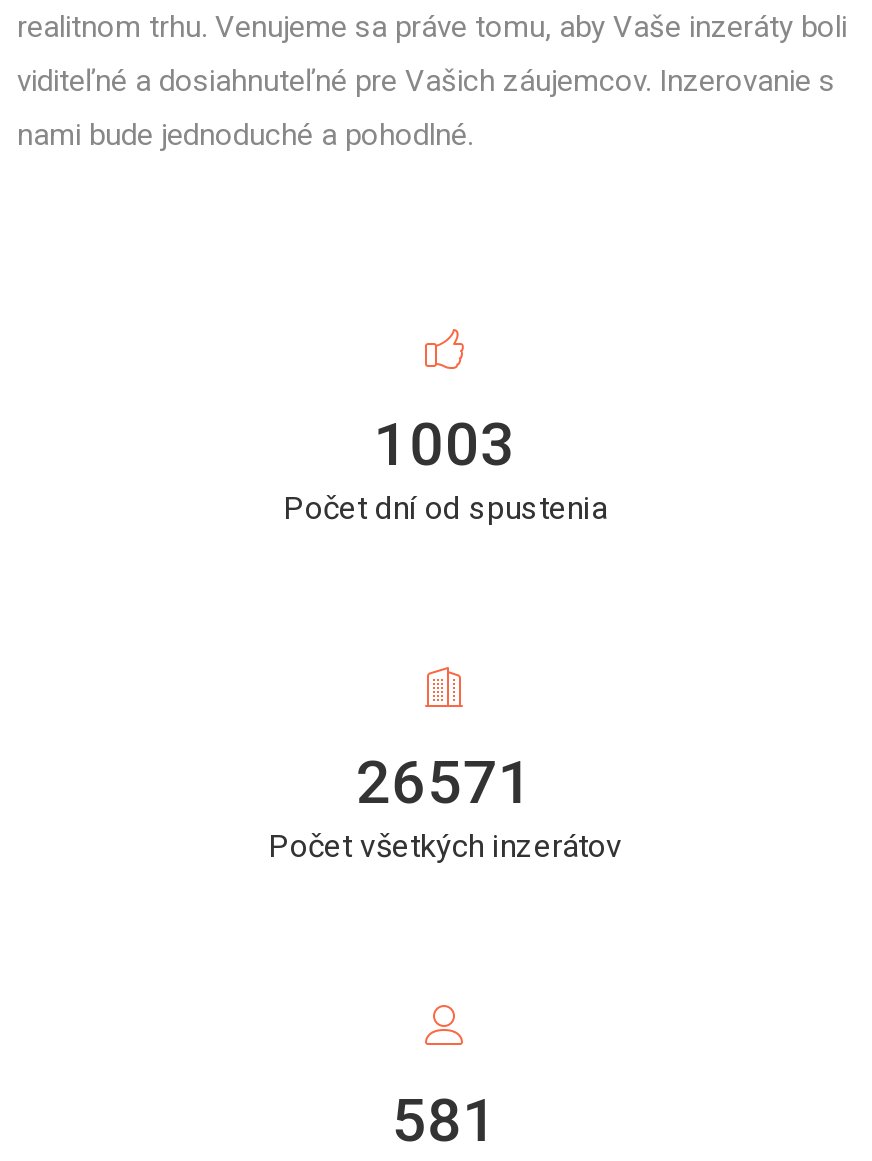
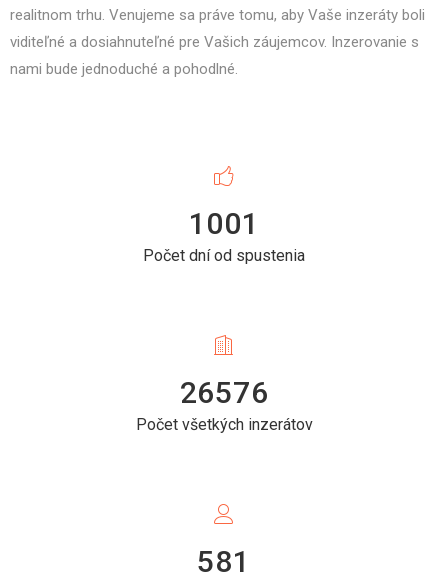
[374,409,516,479] 1003 -> [188,206,259,241] 1001
[356,747,534,817] 26571 -> [180,375,268,410] 26576

